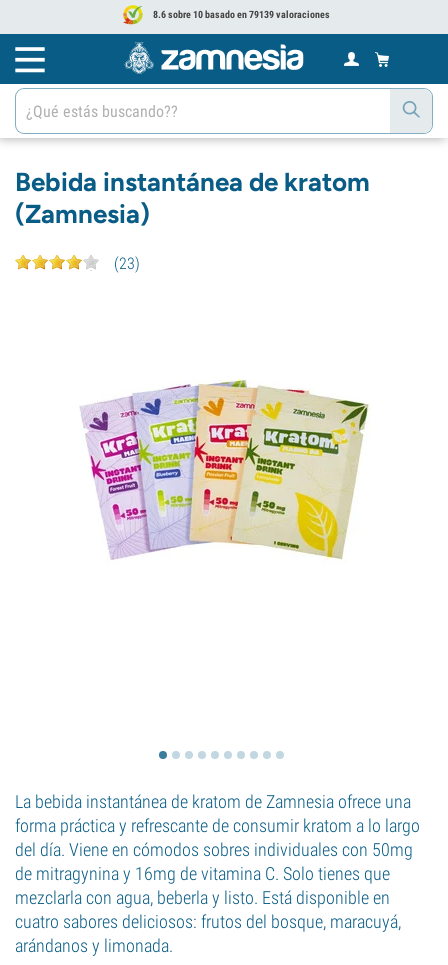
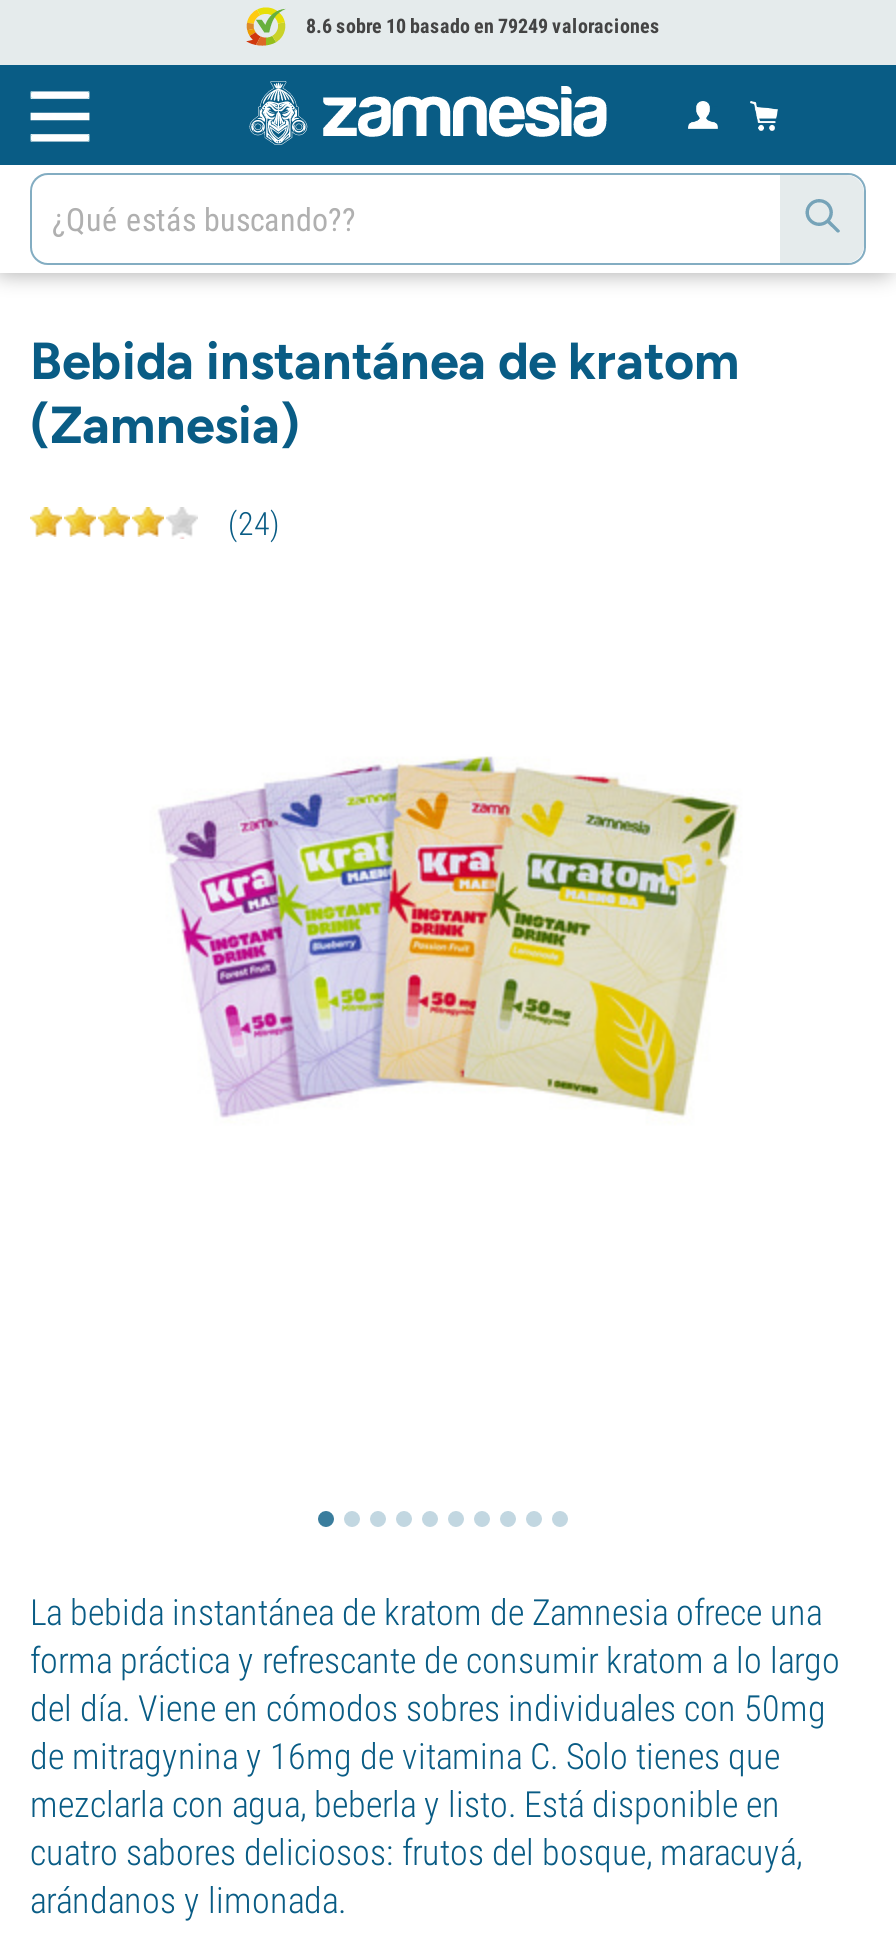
[151,9,330,20] 8.6 sobre 10 basado en 79139 valoraciones -> [302,15,660,37] 8.6 sobre 10 basado en 79249 valoraciones
[114,254,140,273] (23) -> [228,505,280,543] (24)

